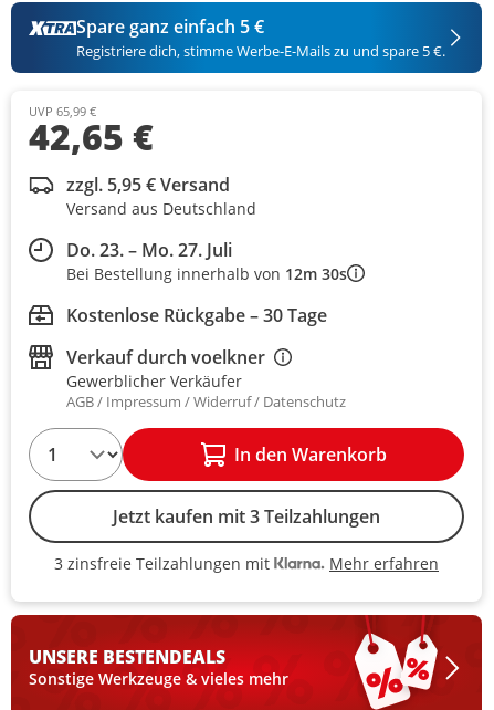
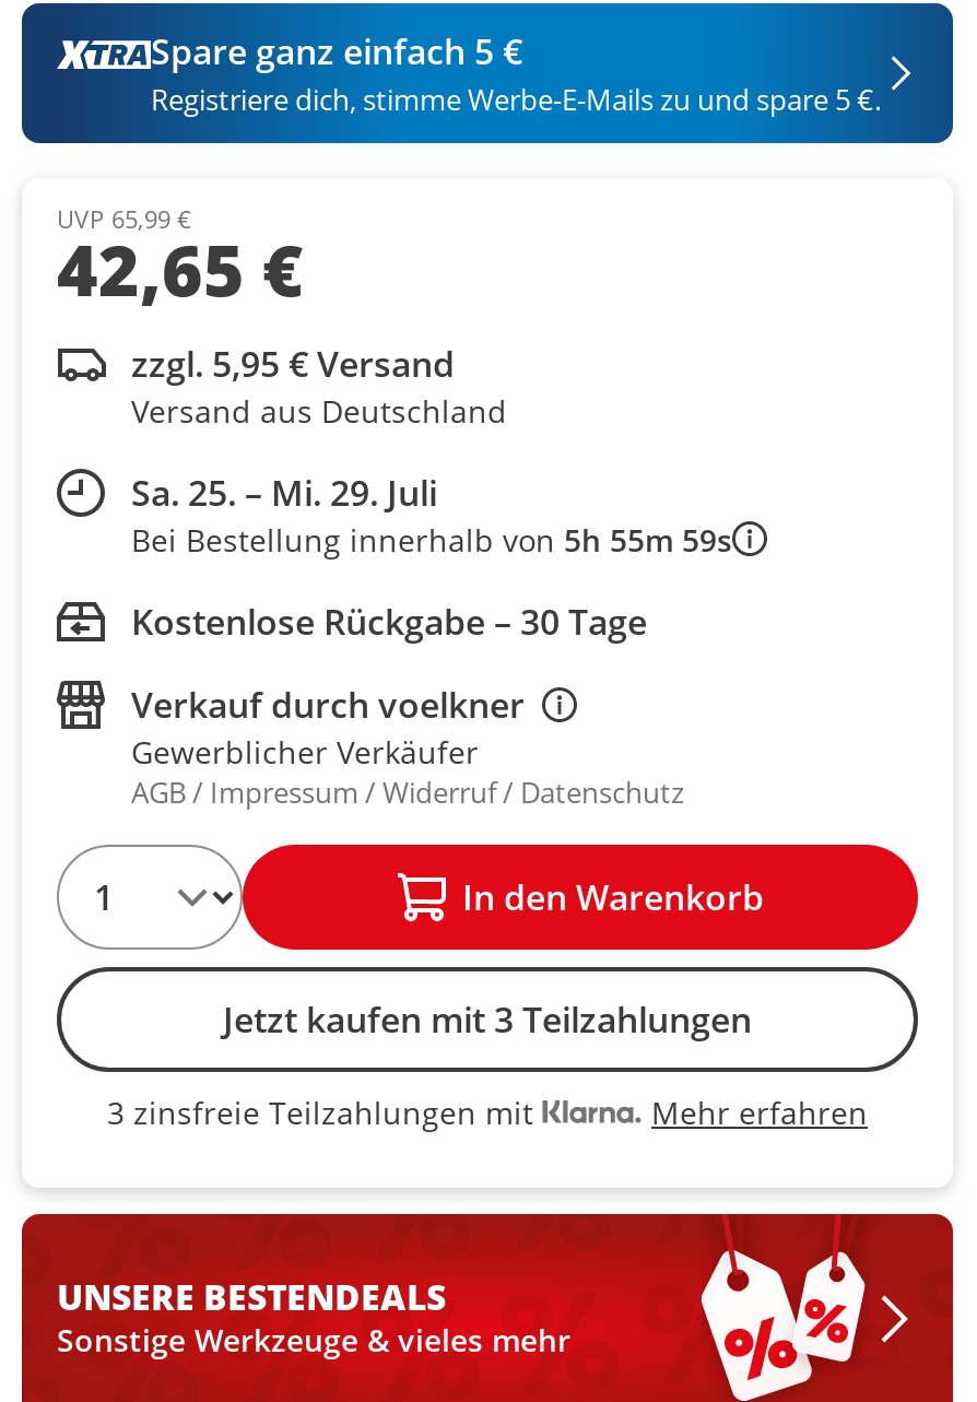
[66,238,347,284] Do. 23. – Mo. 27. Juli | Bei Bestellung innerhalb von 12m 30s -> [131,469,732,561] Sa. 25. – Mi. 29. Juli | Bei Bestellung innerhalb von 5h 55m 59s

